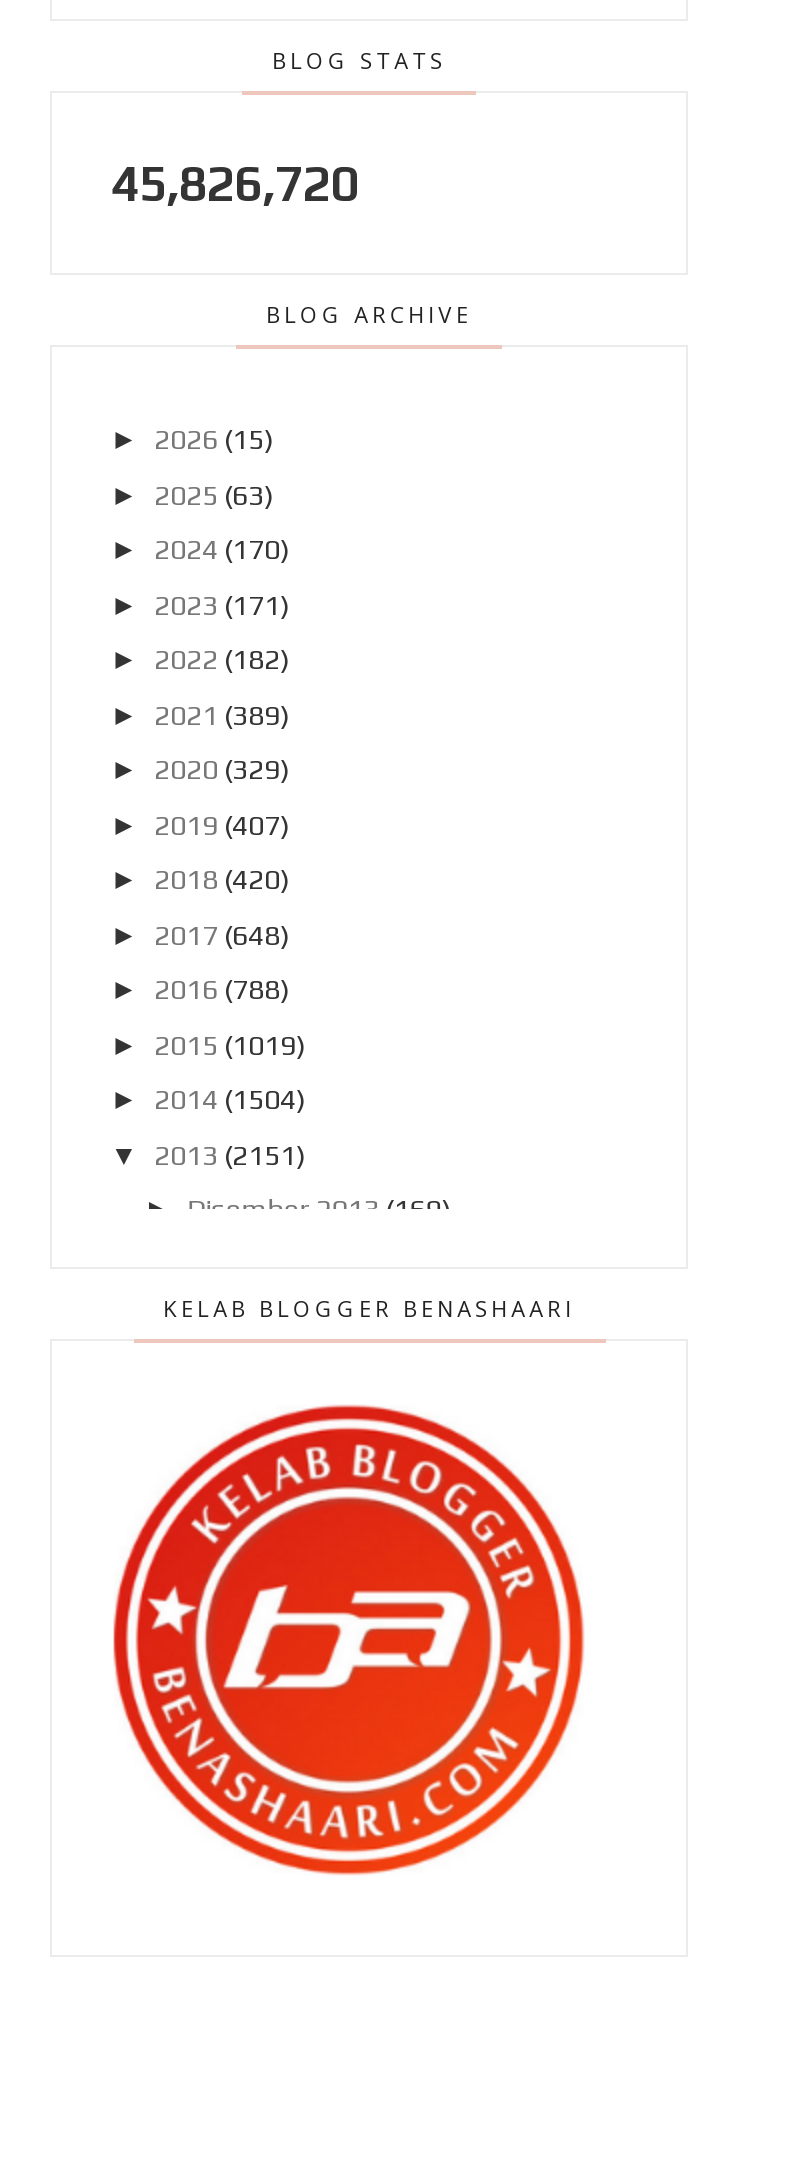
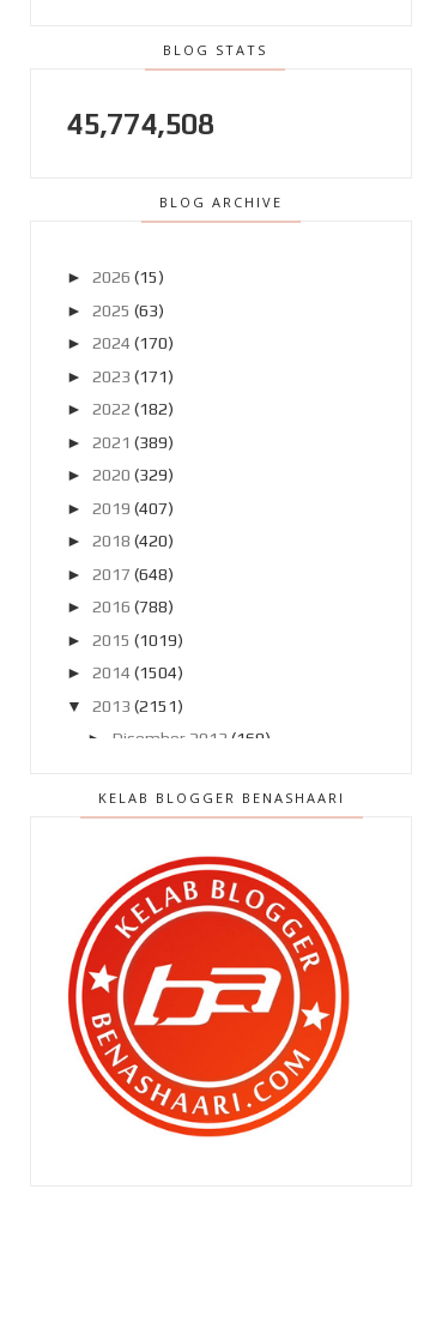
[110,156,358,210] 45,826,720 -> [66,108,214,140] 45,774,508

